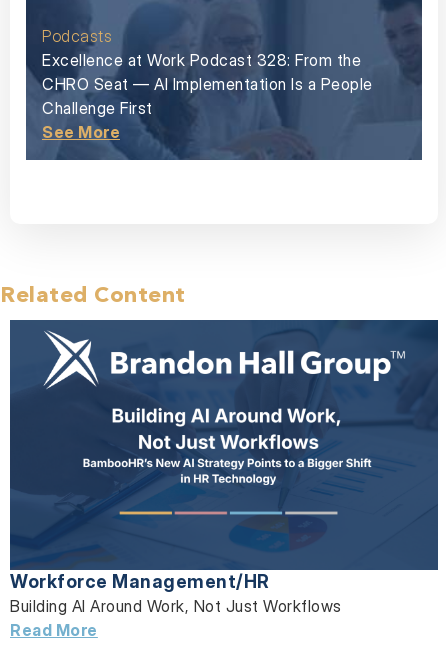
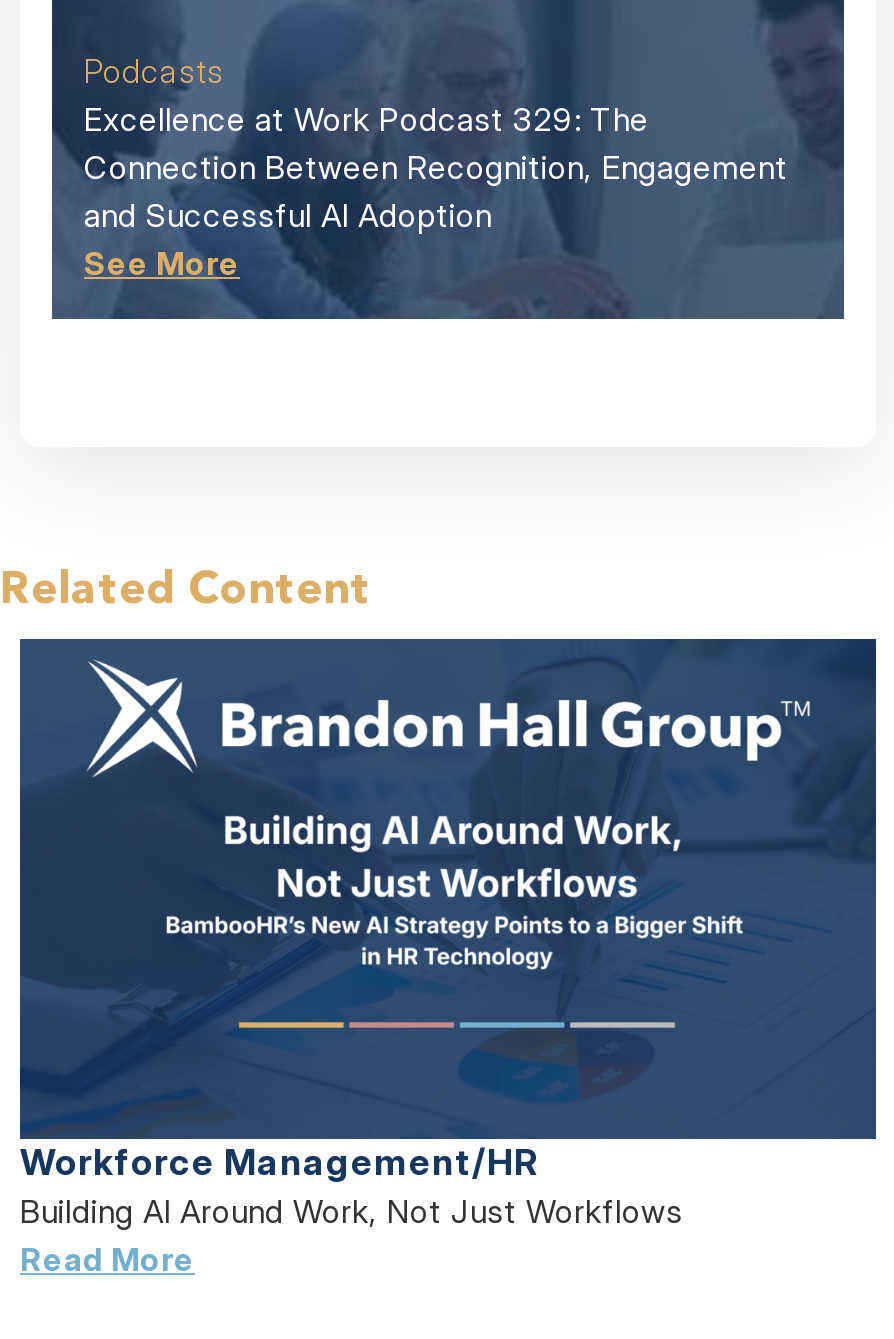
[42,50,372,118] Excellence at Work Podcast 328: From the | CHRO Seat — AI Implementation Is a People | Challenge First -> [84,100,788,236] Excellence at Work Podcast 329: The | Connection Between Recognition, Engagement | and Successful AI Adoption

